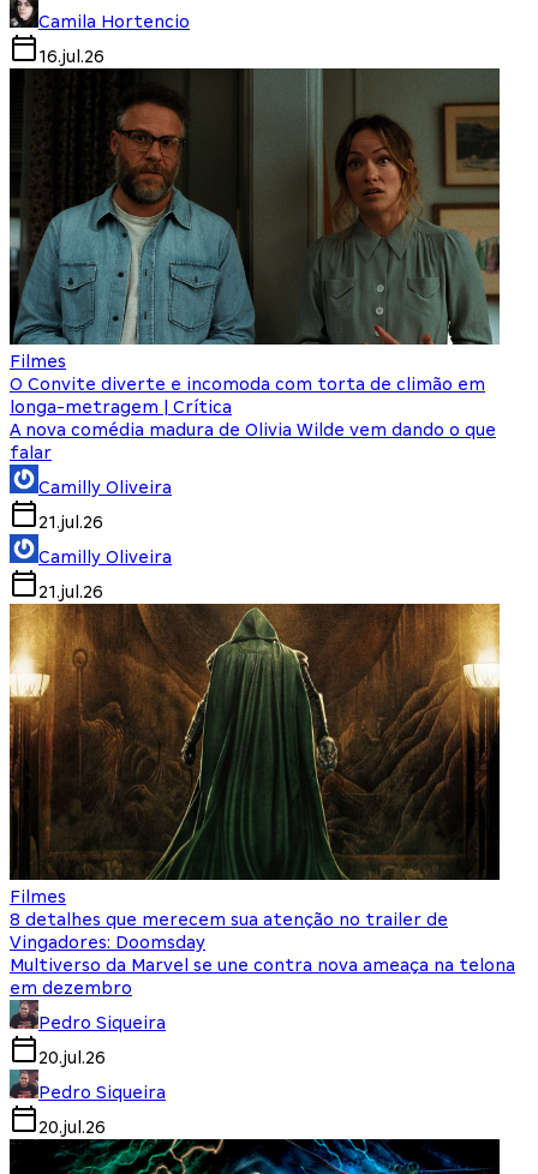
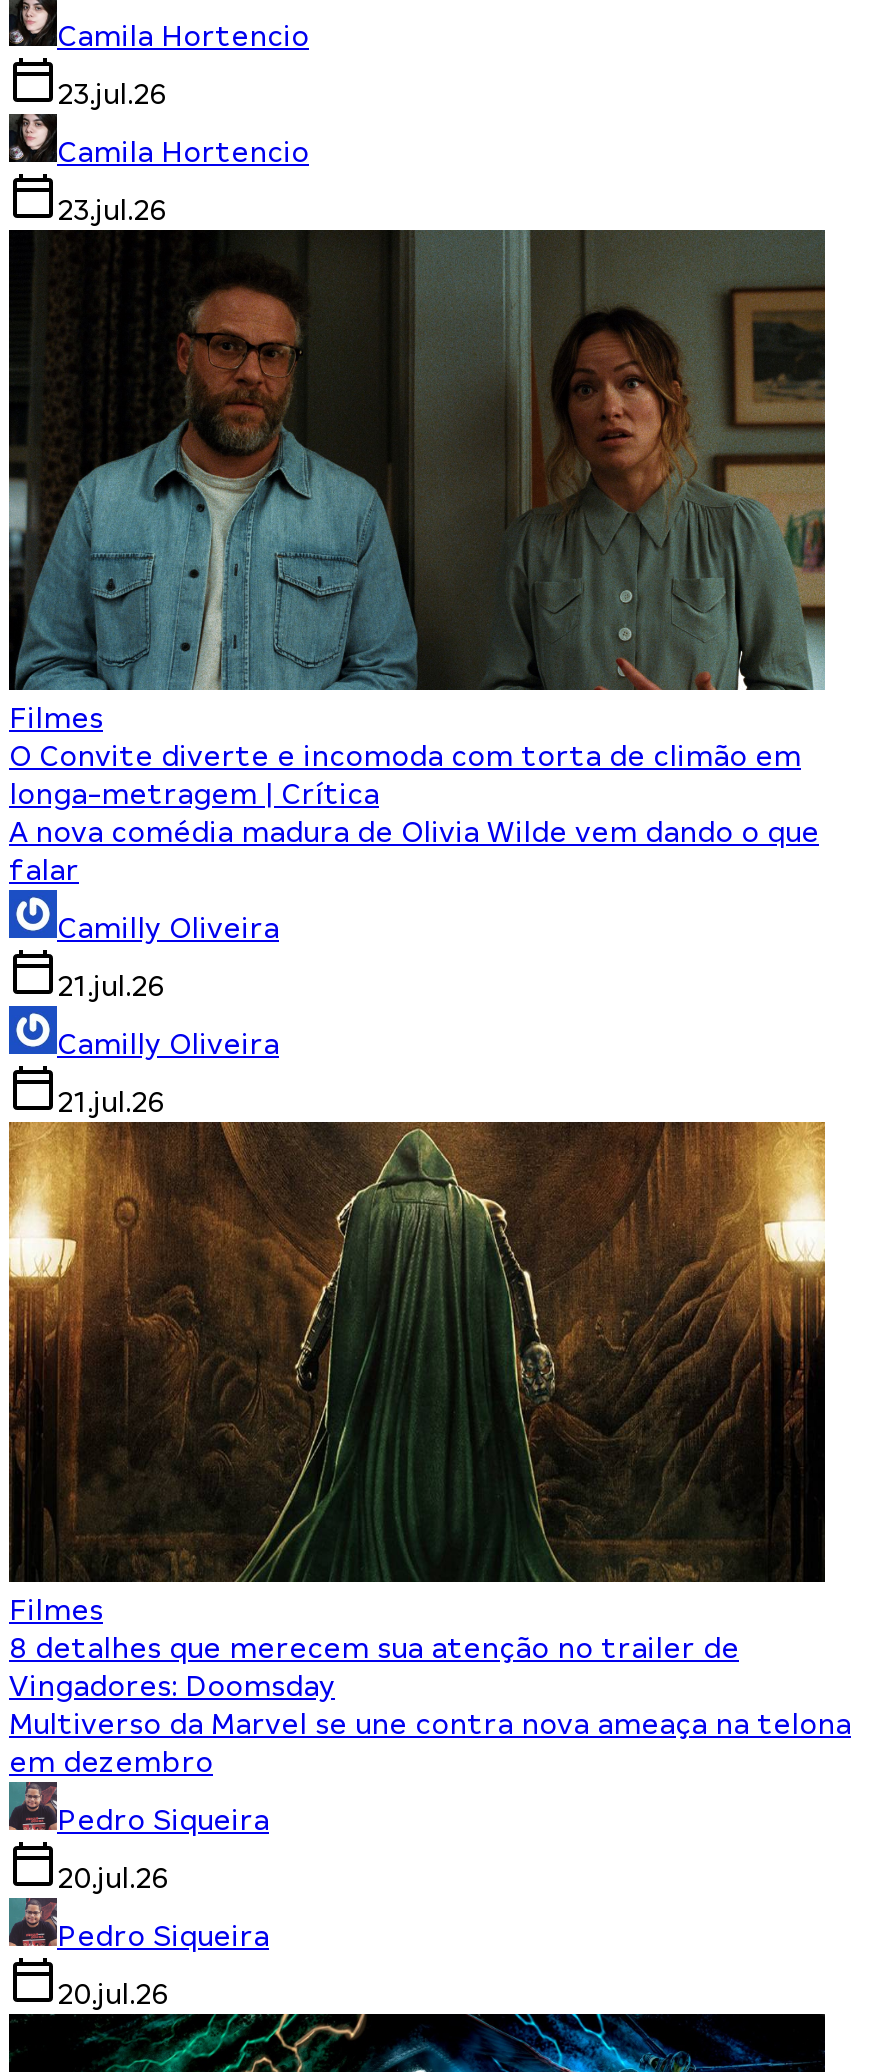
[38,47,104,66] 16.jul.26 -> [57,78,309,226] 23.jul.26 | Camila Hortencio | 23.jul.26

